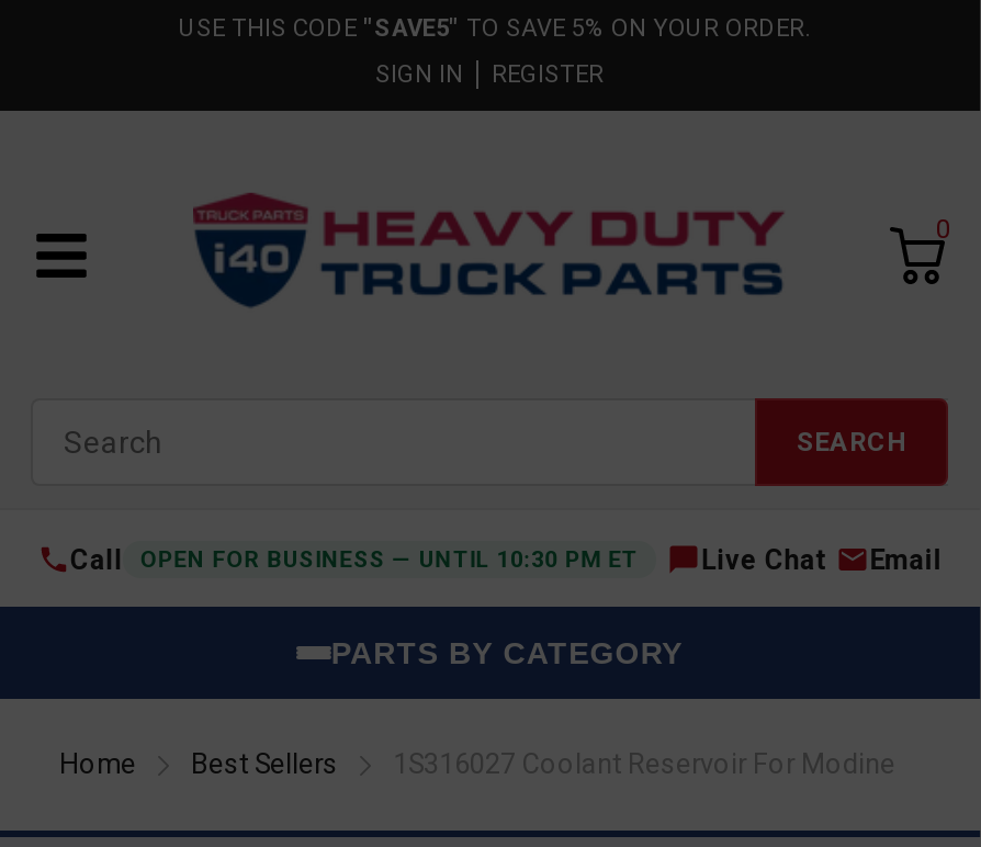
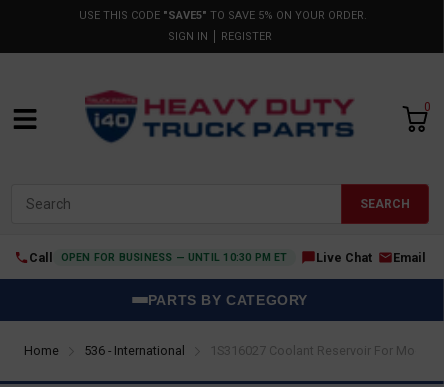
[191,747,338,780] Best Sellers -> [84,343,185,358] 536 - International

